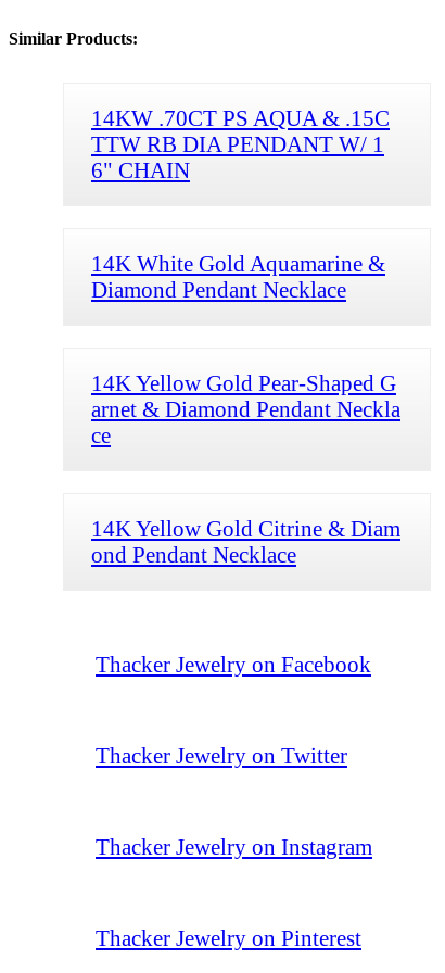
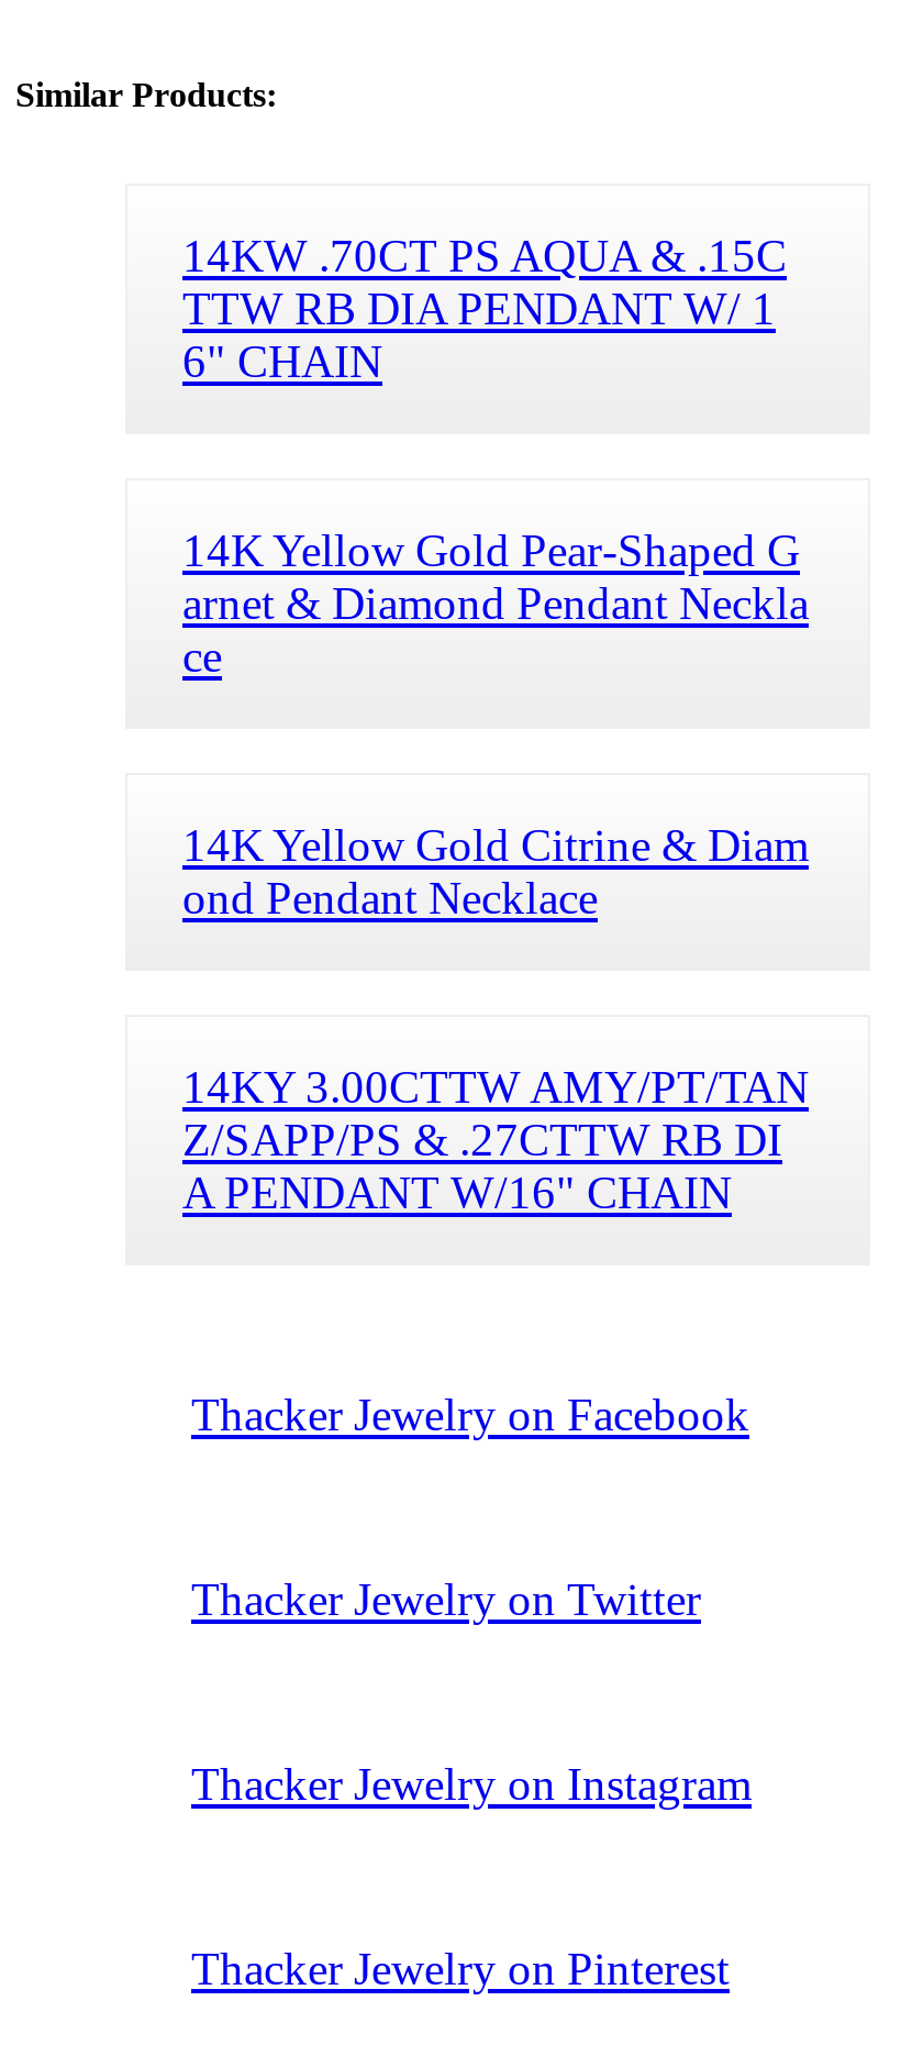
[91,251,385,302] 14K White Gold Aquamarine & | Diamond Pendant Necklace -> none
moved [91,370,400,567] -> [182,524,809,922]: 14K Yellow Gold Pear-Shaped G | arnet & Diamond Pendant Neckla | ce | 14K Yellow Gold Citrine & Diam | ond Pendant Necklace
none -> [182,1061,809,1217] 14KY 3.00CTTW AMY/PT/TAN | Z/SAPP/PS & .27CTTW RB DI | A PENDANT W/16" CHAIN

